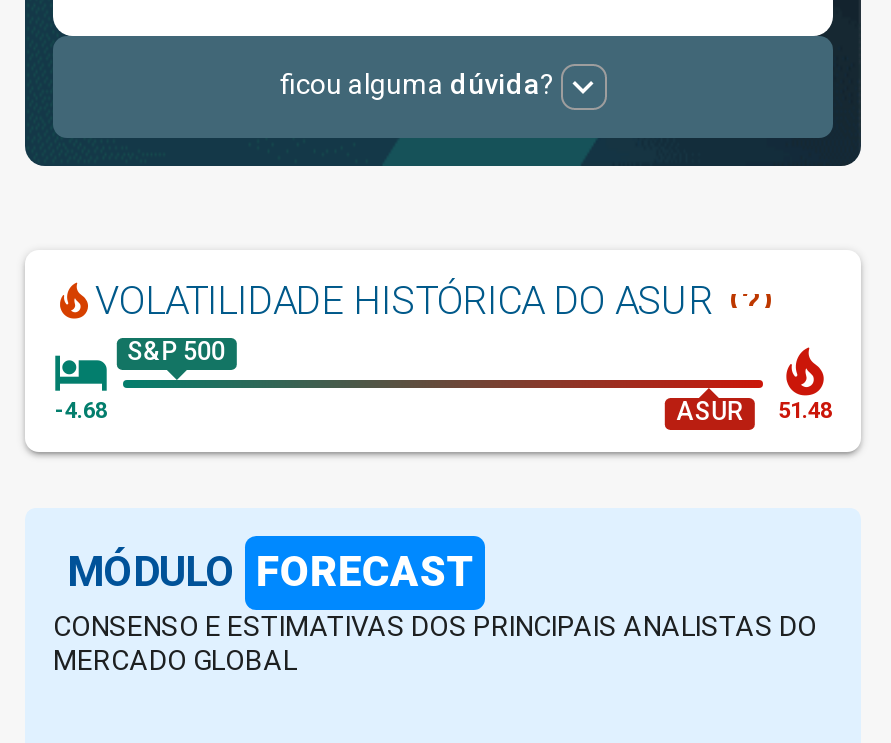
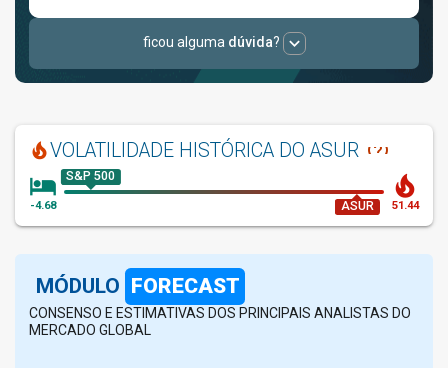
[677,397,832,427] ASUR 51.48 -> [341,198,418,213] ASUR 51.44

